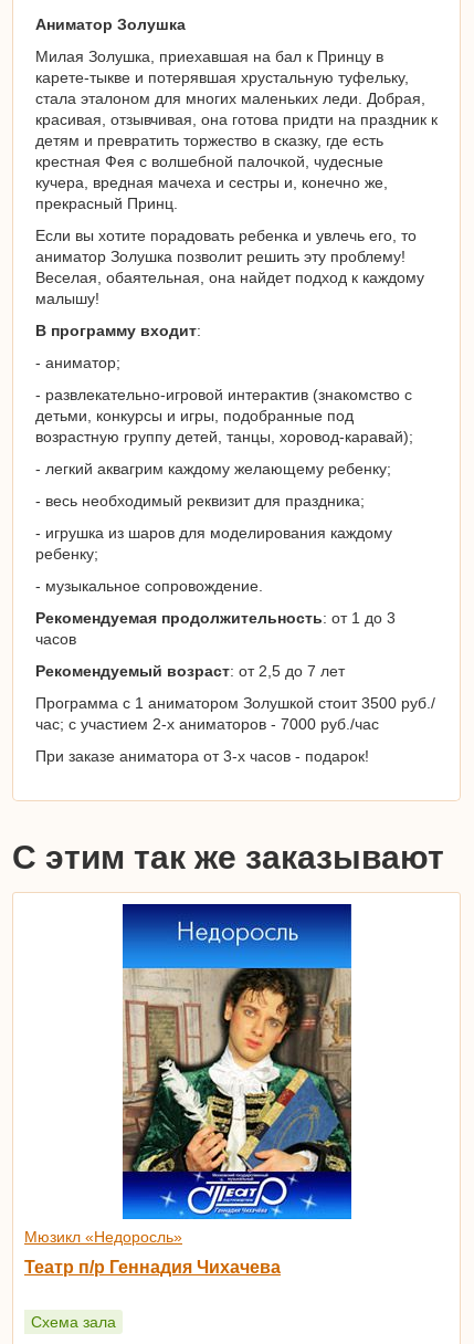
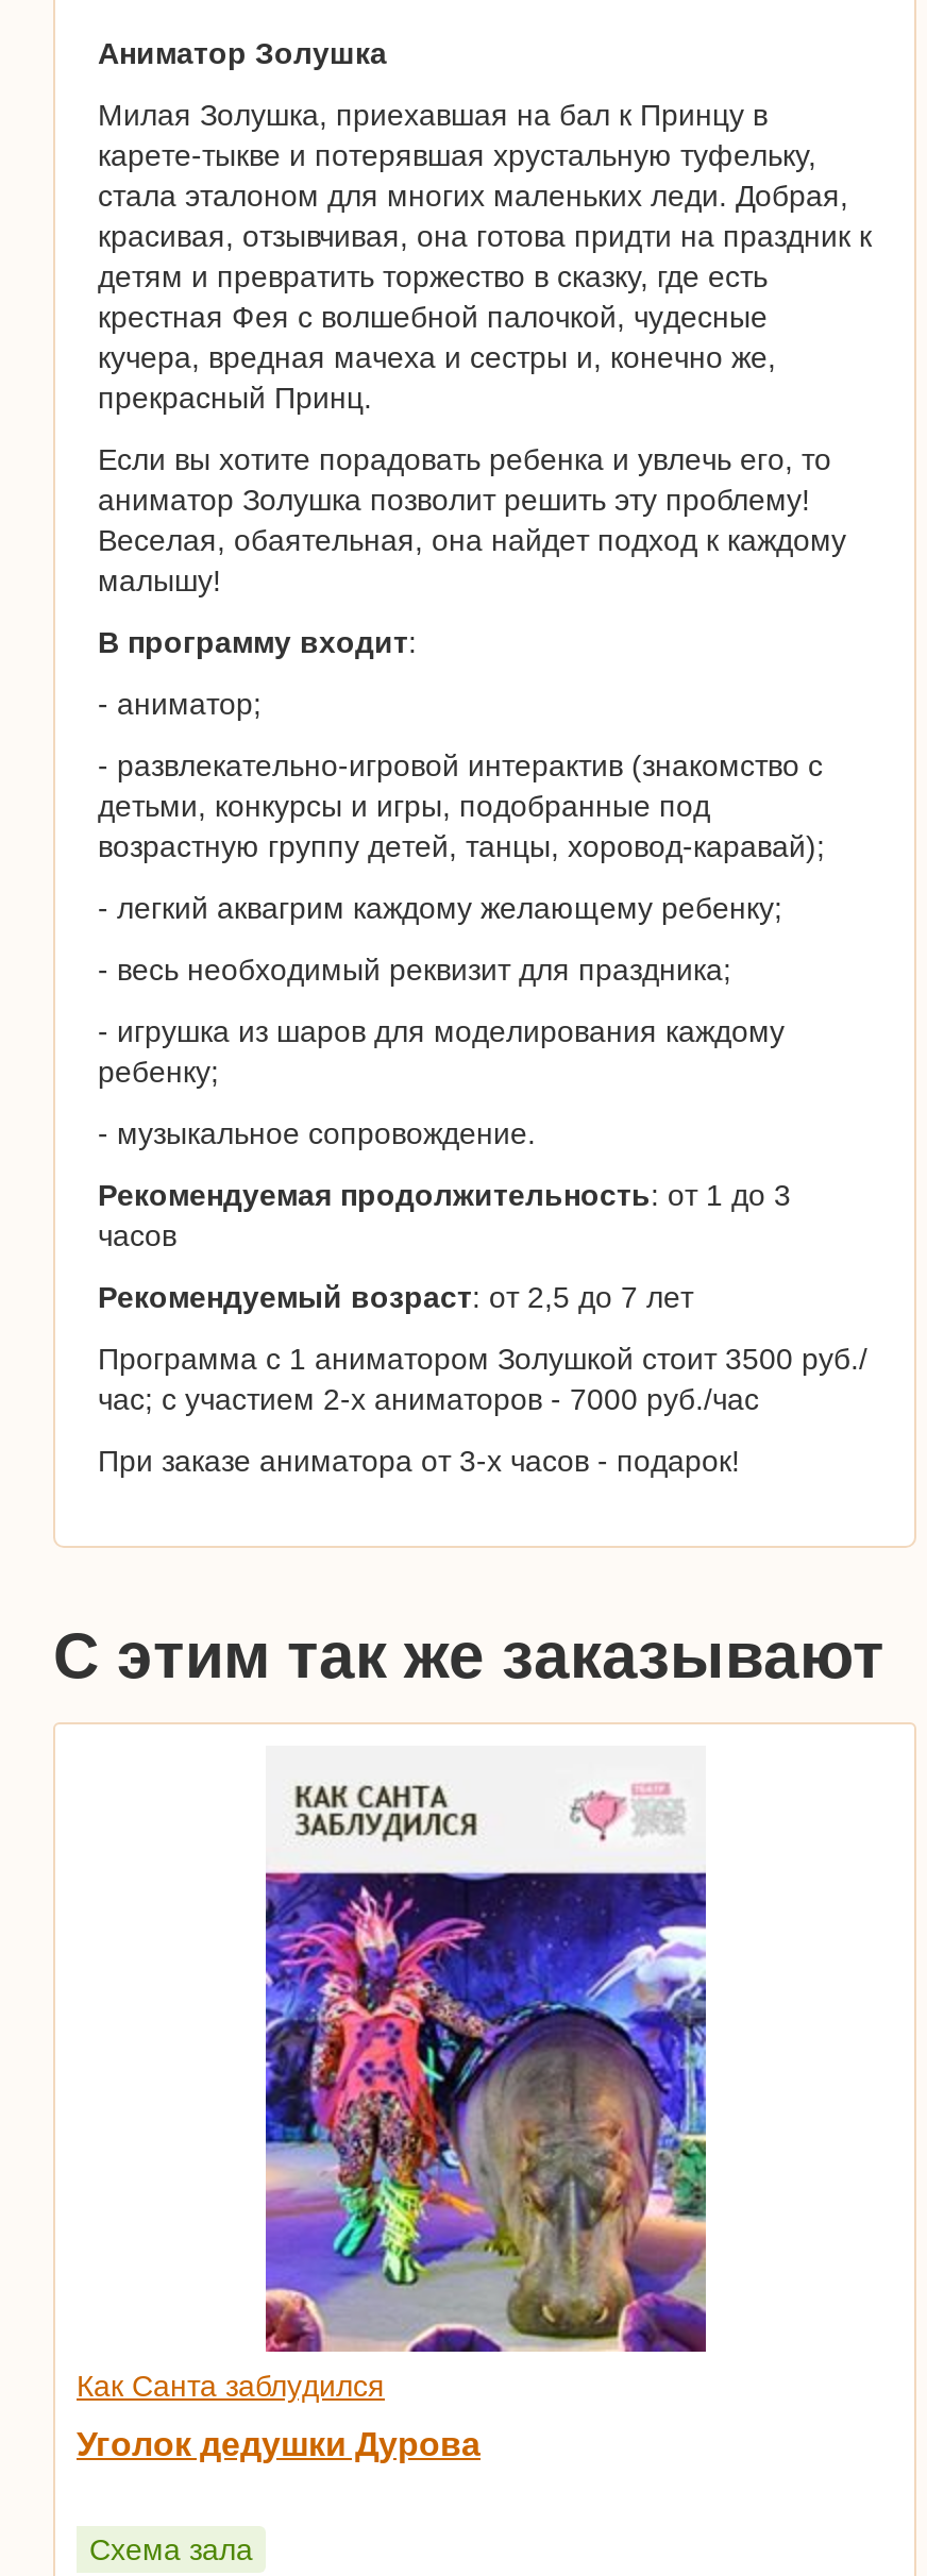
[24,903,352,1246] [image] | Мюзикл «Недоросль» -> [77,1746,708,2403] [image] | Как Санта заблудился
[24,1258,281,1277] Театр п/р Геннадия Чихачева -> [77,2426,481,2462] Уголок дедушки Дурова

